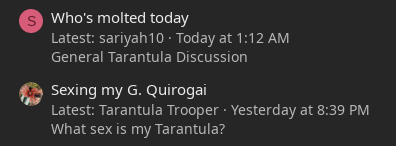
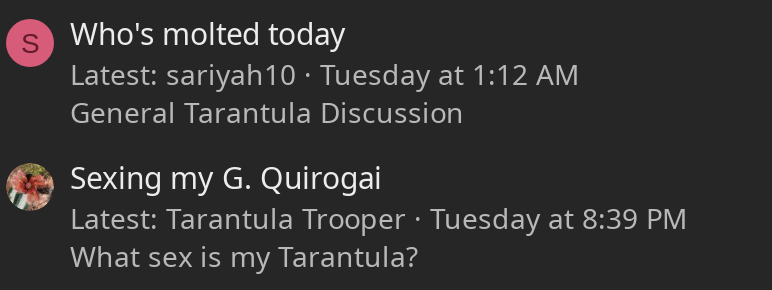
[51,28,290,47] Latest: sariyah10 Today at 1:12 AM -> [70,56,580,94] Latest: sariyah10 Tuesday at 1:12 AM
[231,100,370,119] Yesterday at 8:39 PM -> [430,200,688,238] Tuesday at 8:39 PM

